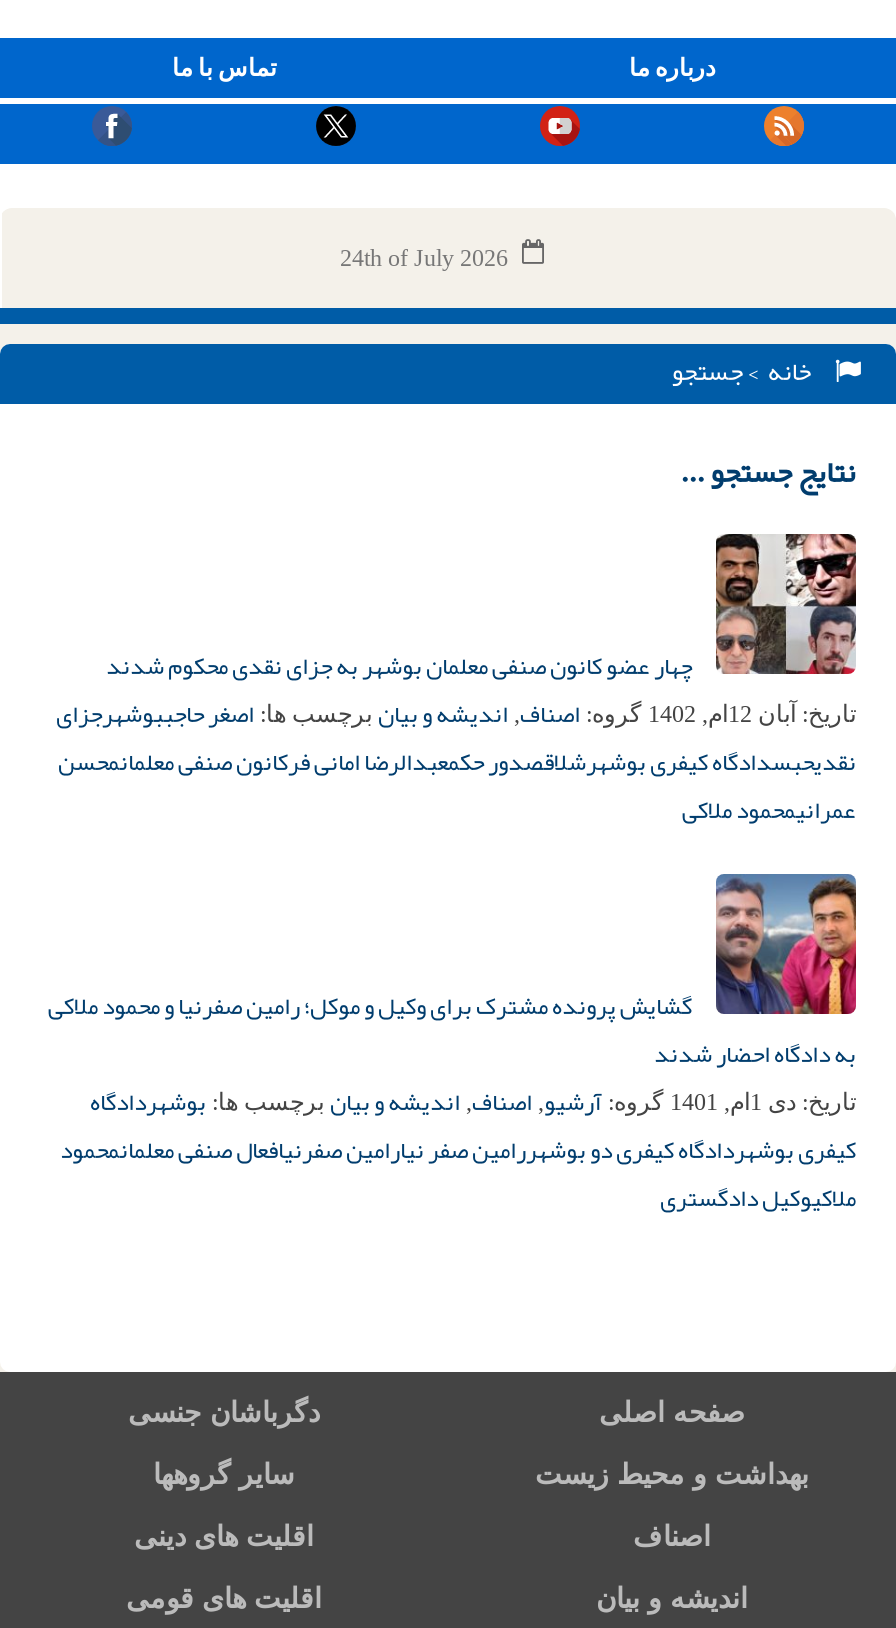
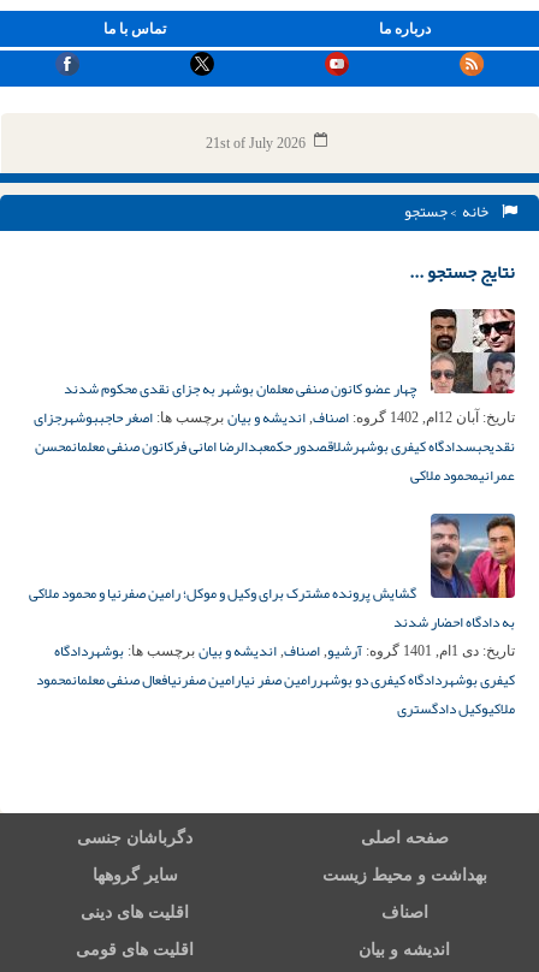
[340,244,508,272] 24th of July 2026 -> [205,135,305,152] 21st of July 2026

